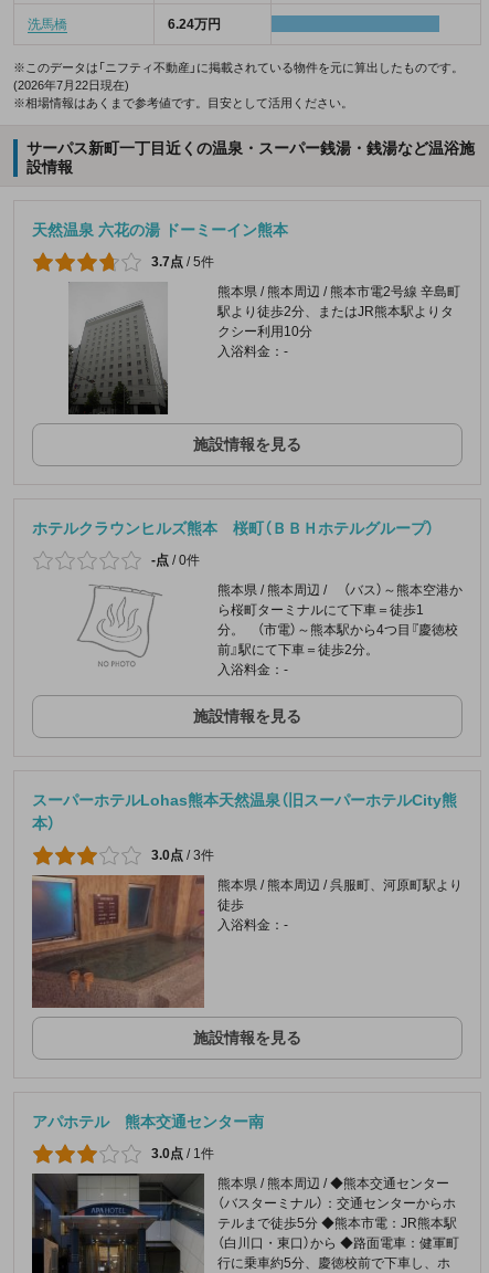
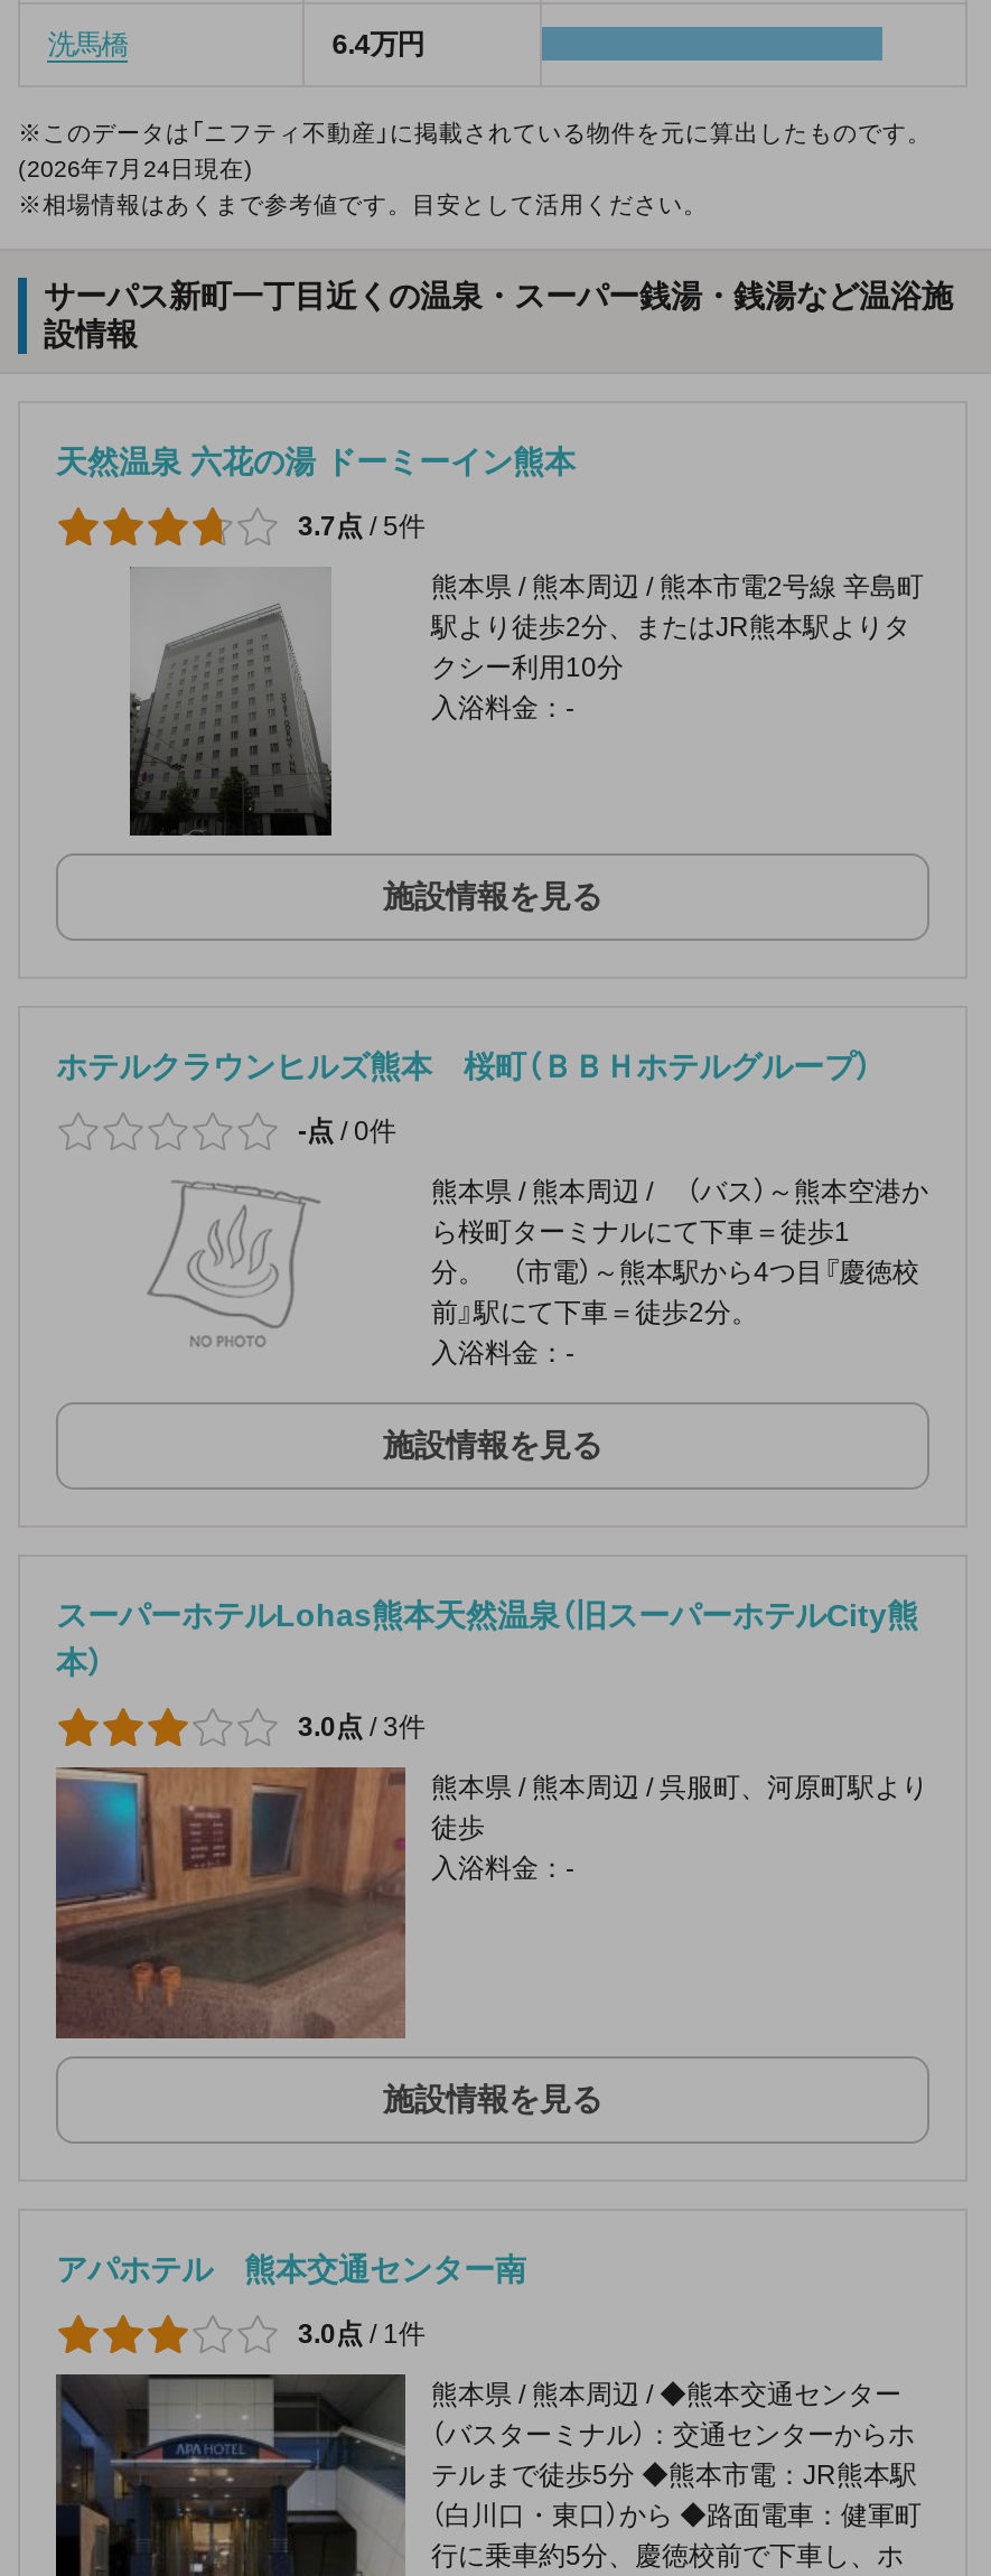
[168,17,221,32] 6.24万円 -> [332,29,424,61] 6.4万円
[13,79,129,92] (2026年7月22日現在) -> [18,155,253,182] (2026年7月24日現在)

